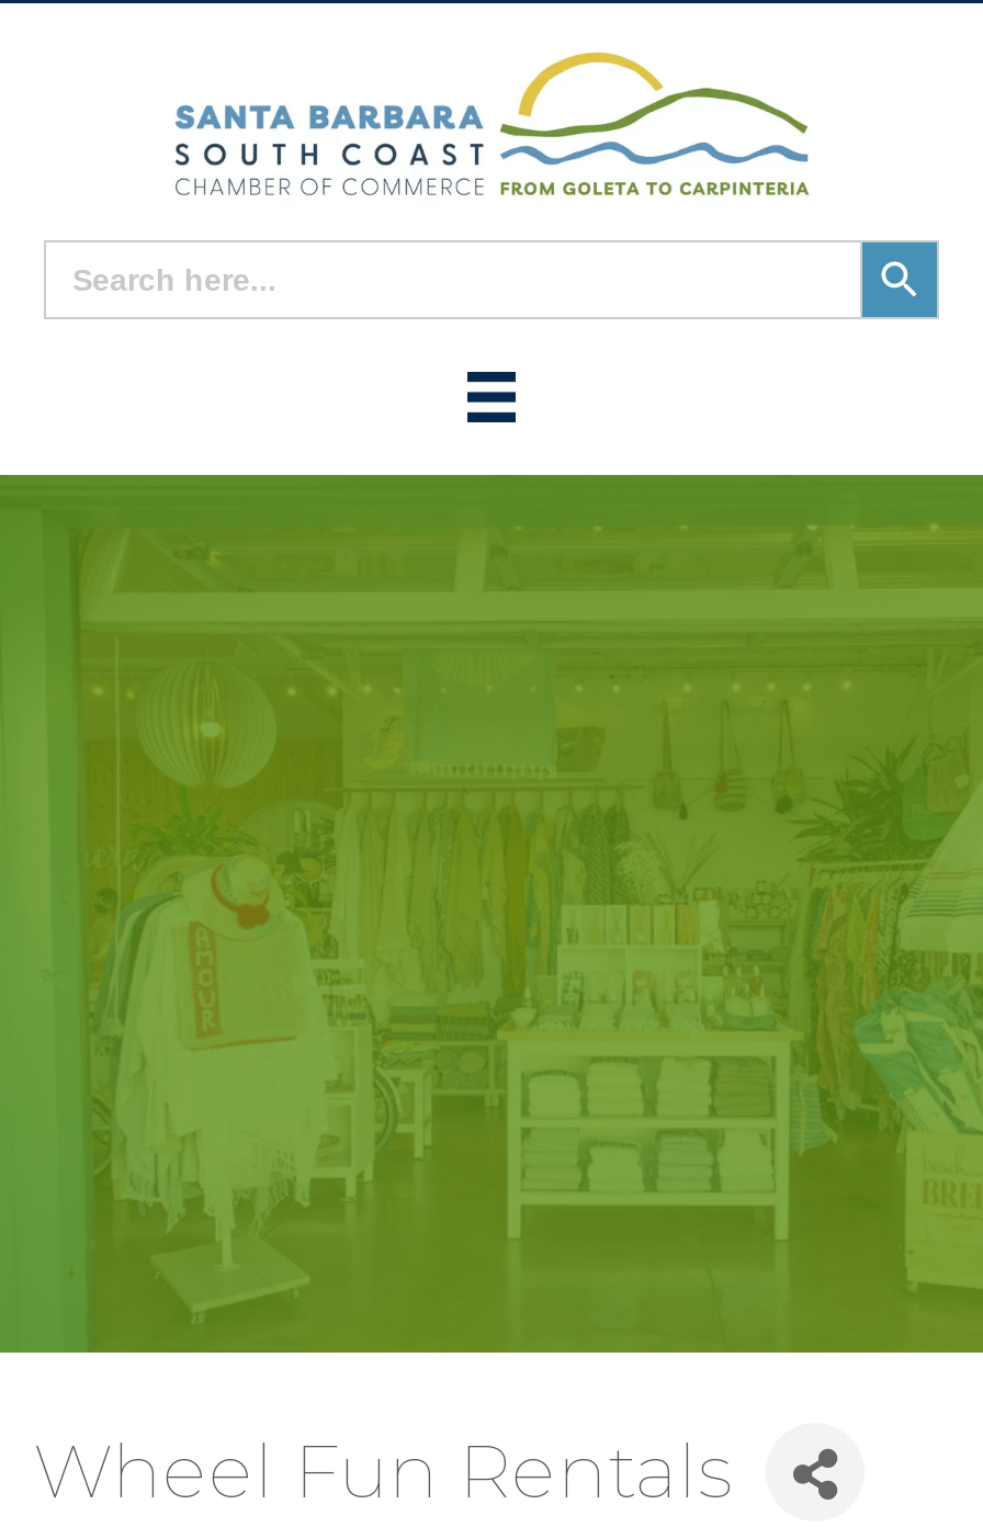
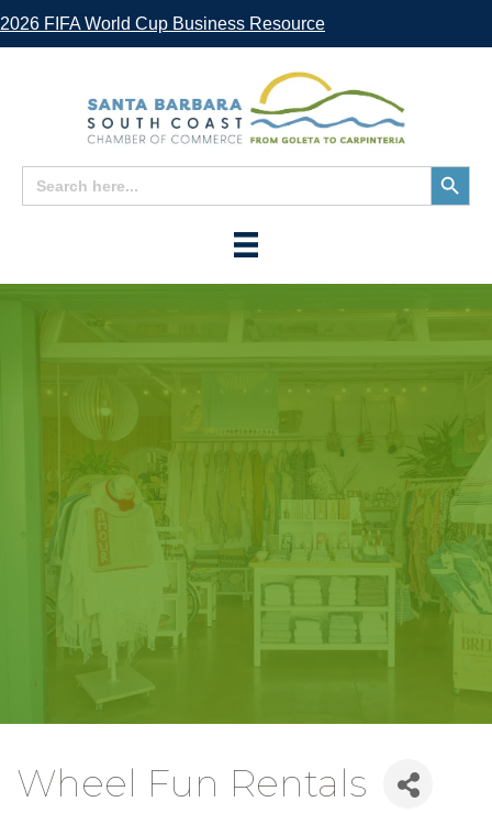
none -> [0,14,325,33] 2026 FIFA World Cup Business Resource

